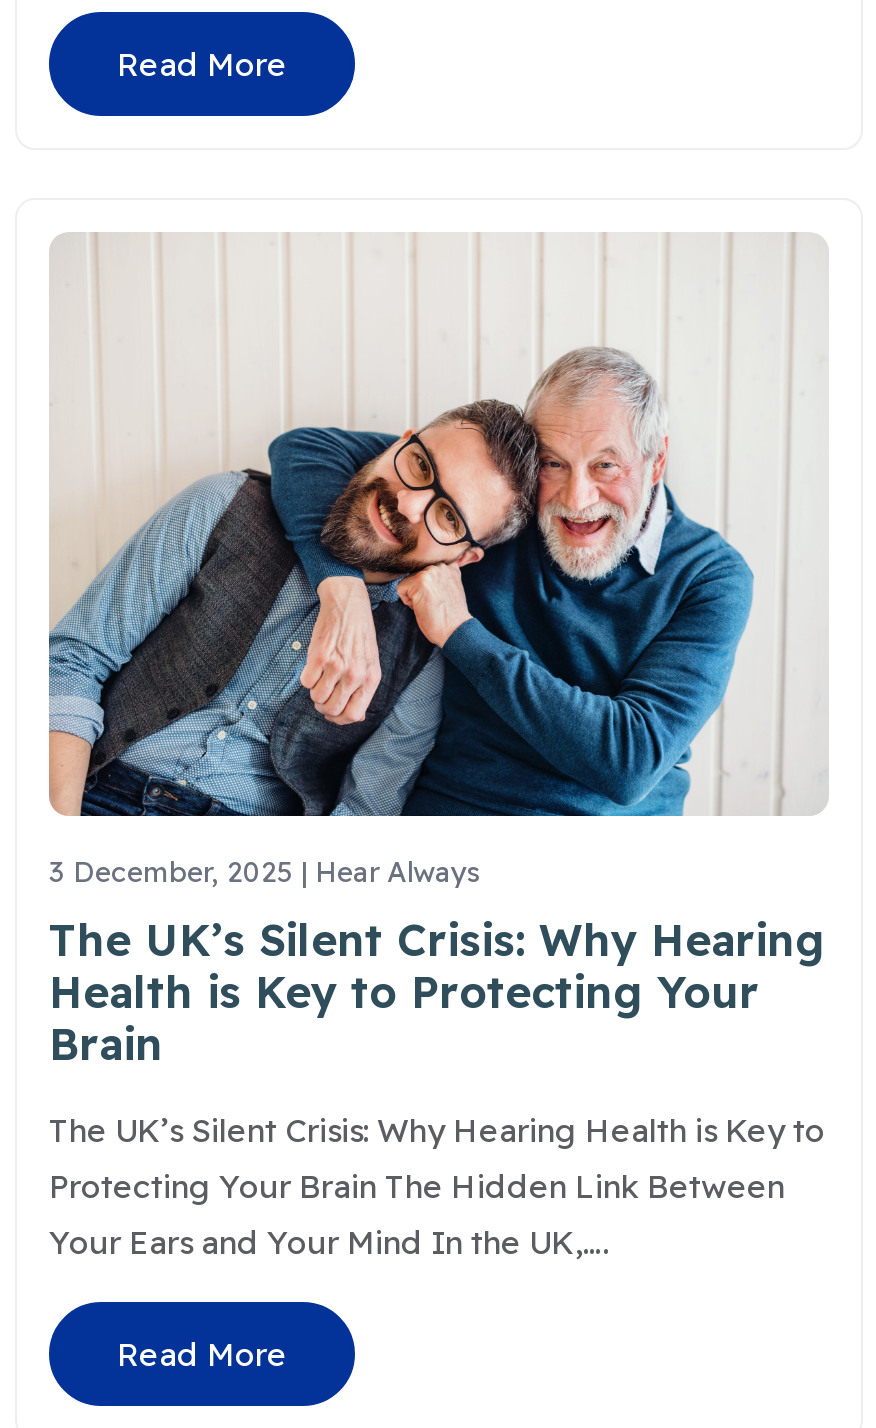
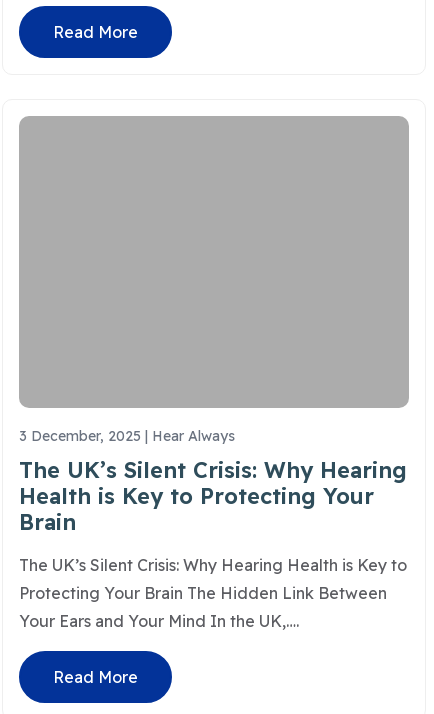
[49,234,827,818] [image] -> none

